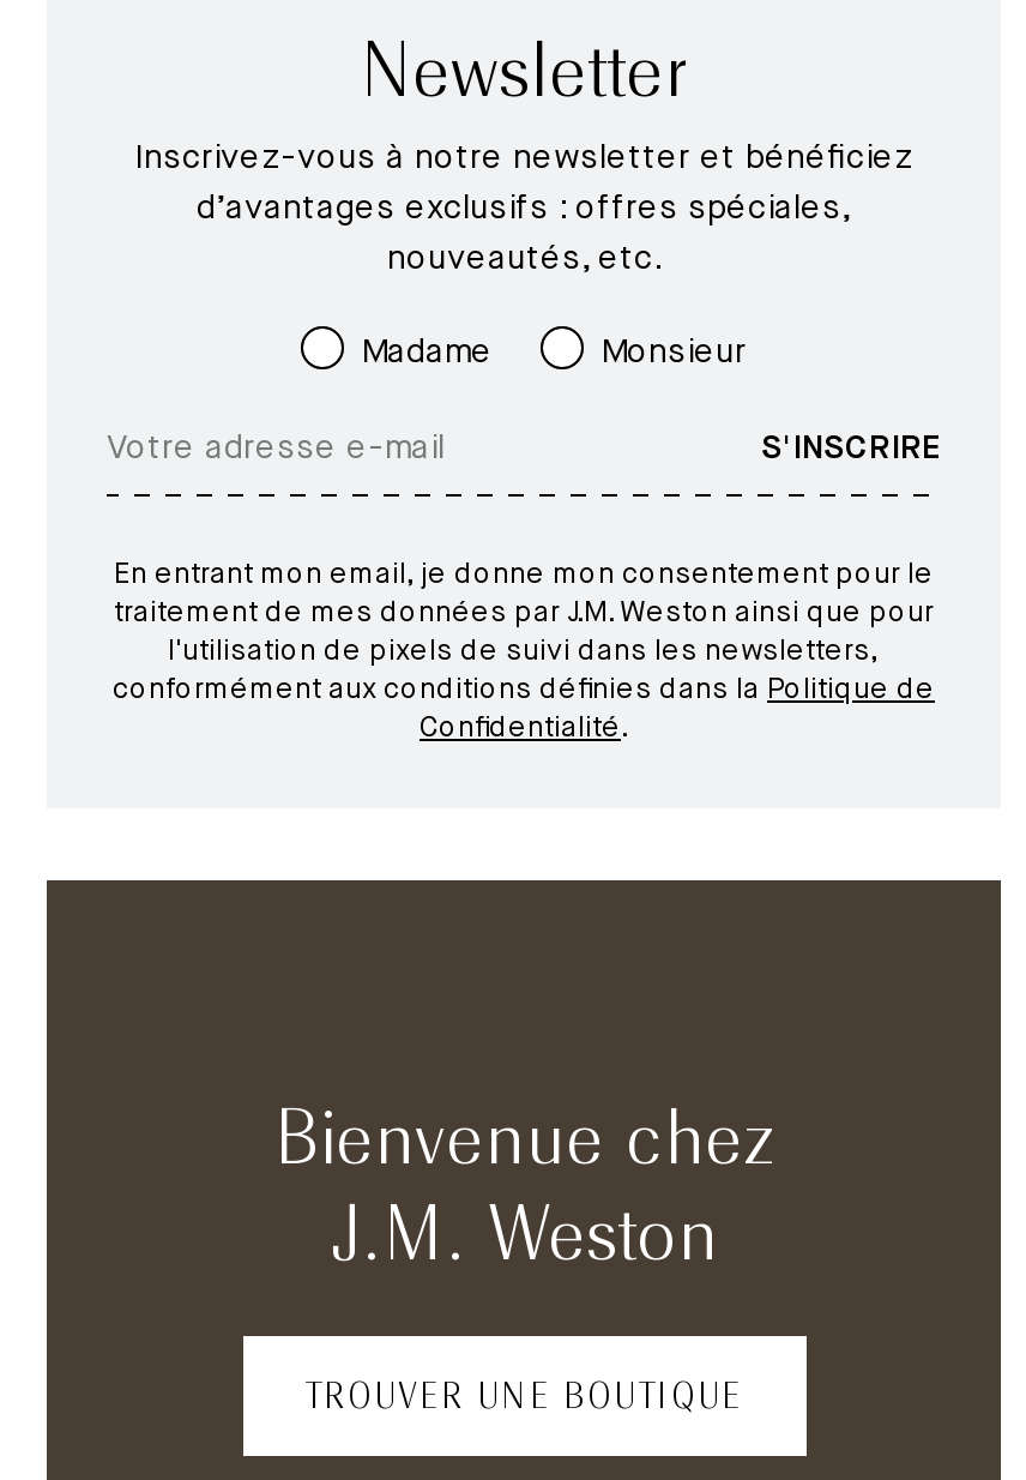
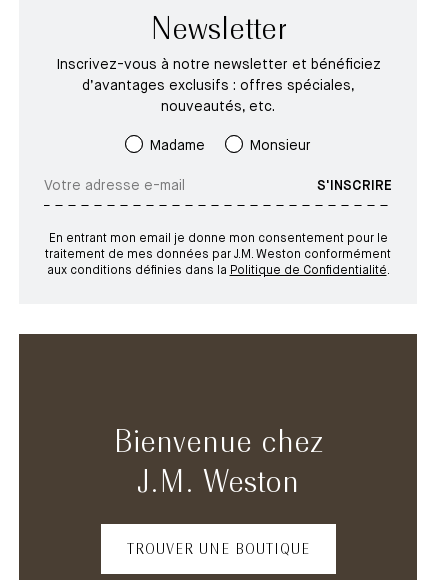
[113,561,935,744] En entrant mon email, je donne mon consentement pour le | traitement de mes données par J.M. Weston ainsi que pour | l'utilisation de pixels de suivi dans les newsletters, | conformément aux conditions définies dans la Politique de | Confidentialité. -> [45,233,391,277] En entrant mon email je donne mon consentement pour le | traitement de mes données par J.M. Weston conformément | aux conditions définies dans la Politique de Confidentialité.

